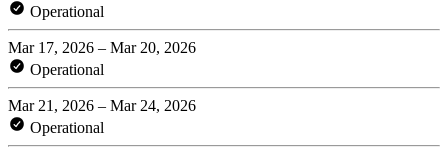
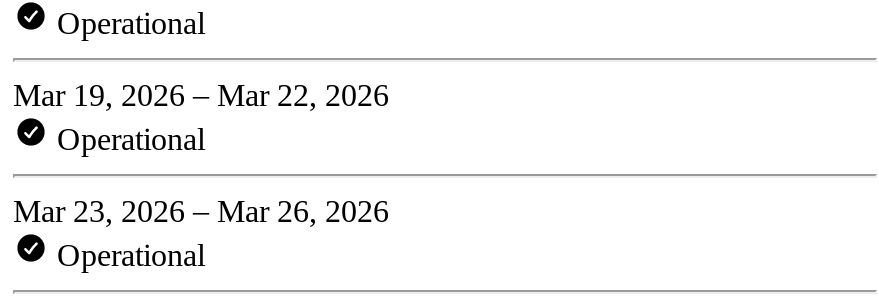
[8,39,196,56] Mar 17, 2026 – Mar 20, 2026 -> [13,78,389,112] Mar 19, 2026 – Mar 22, 2026
[8,97,196,114] Mar 21, 2026 – Mar 24, 2026 -> [13,194,389,228] Mar 23, 2026 – Mar 26, 2026

